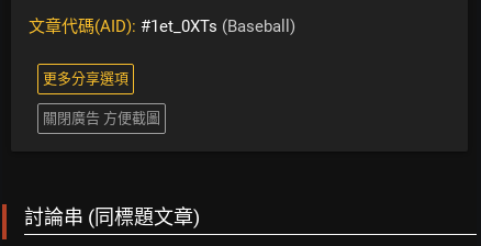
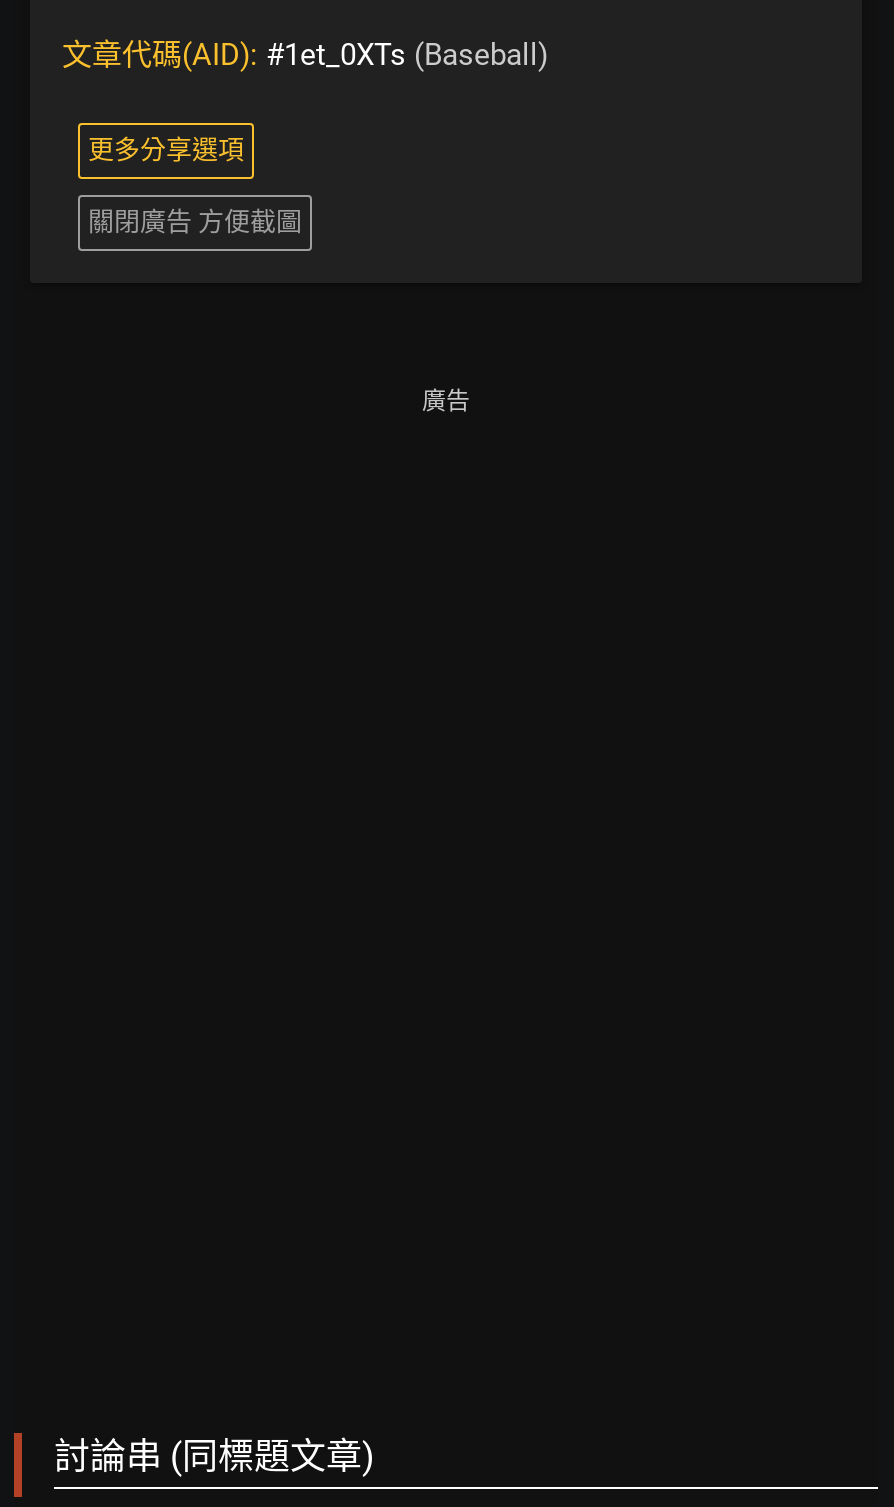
none -> [422,386,470,414] 廣告

